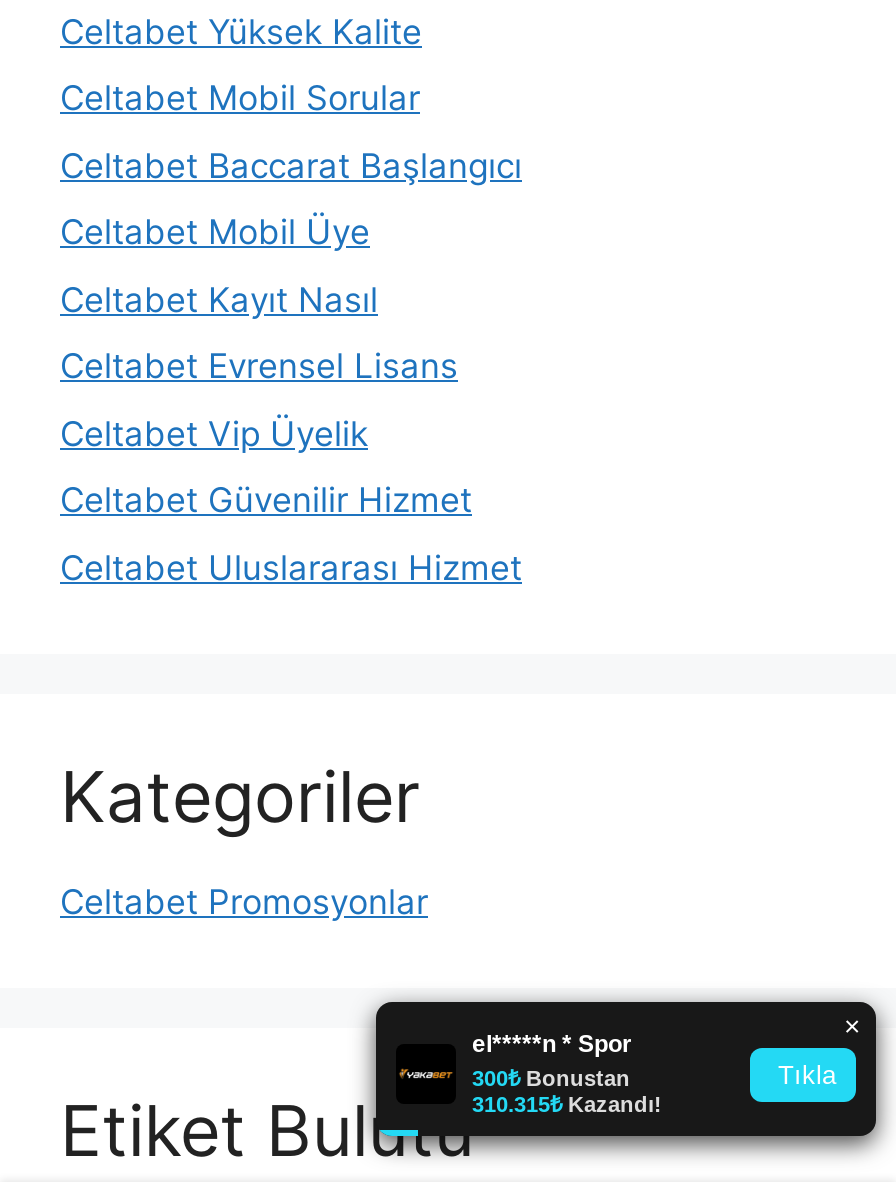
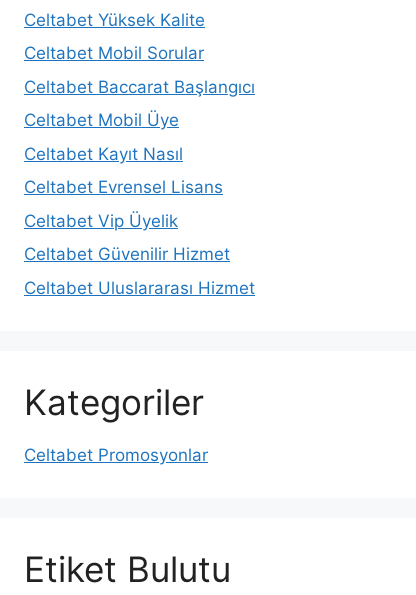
[364,998,888,1156] [image] -> none

